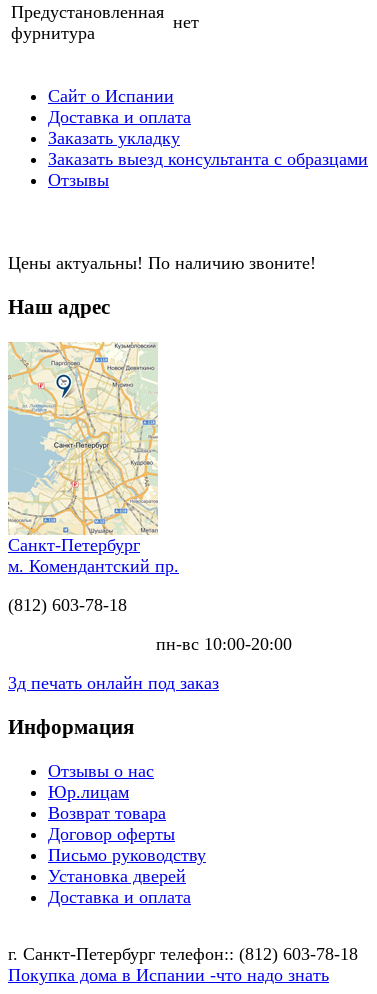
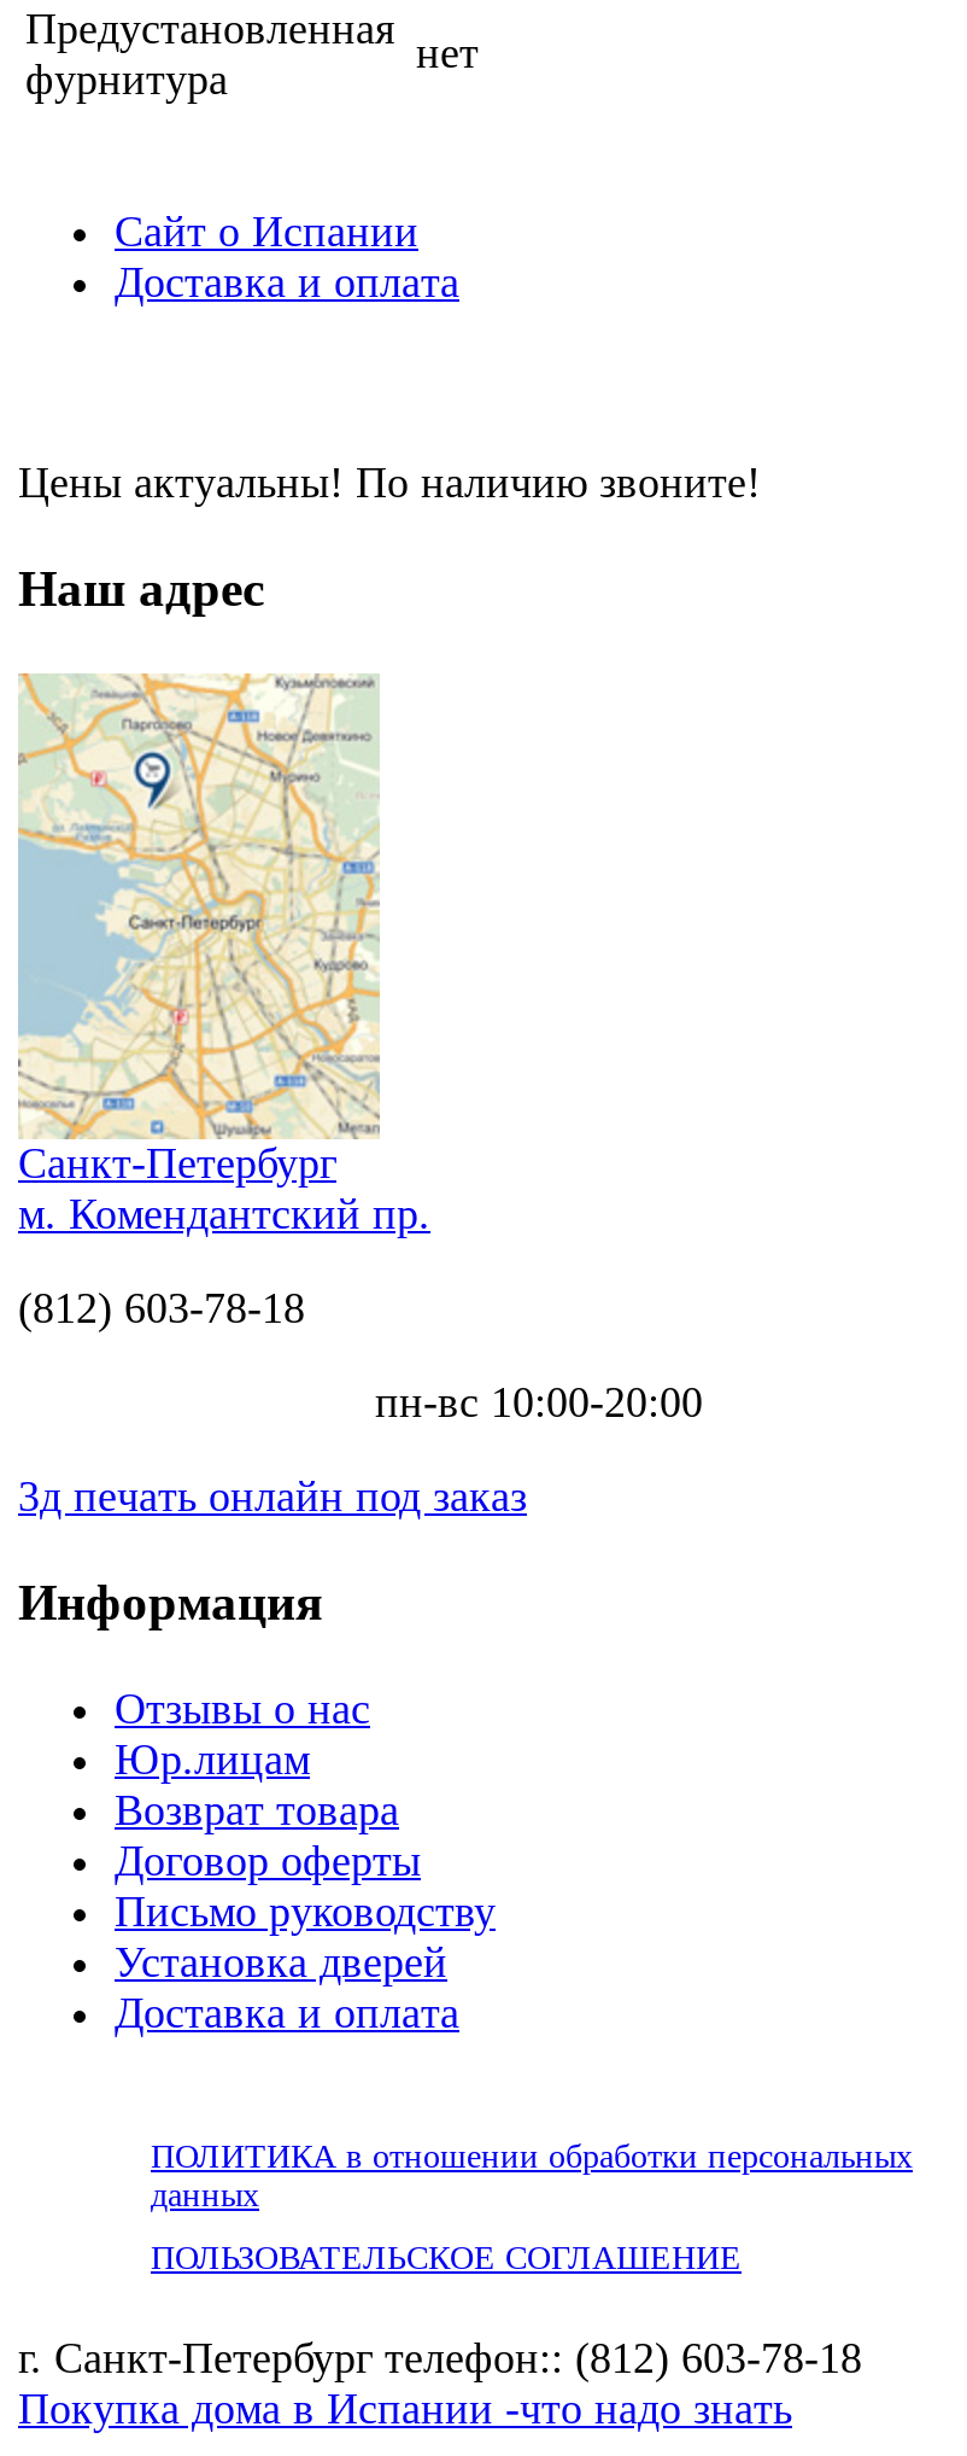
[48,128,368,190] Заказать укладку | Заказать выезд консультанта с образцами | Отзывы -> none
moved [6,253,316,907] -> [13,460,761,2036]: [image] | Цены актуальны! По наличию звоните! | Наш адрес | ... | Установка дверей | Доставка и оплата
none -> [151,2138,913,2275] ПОЛИТИКА в отношении обработки персональных | данных | ПОЛЬЗОВАТЕЛЬСКОЕ СОГЛАШЕНИЕ

